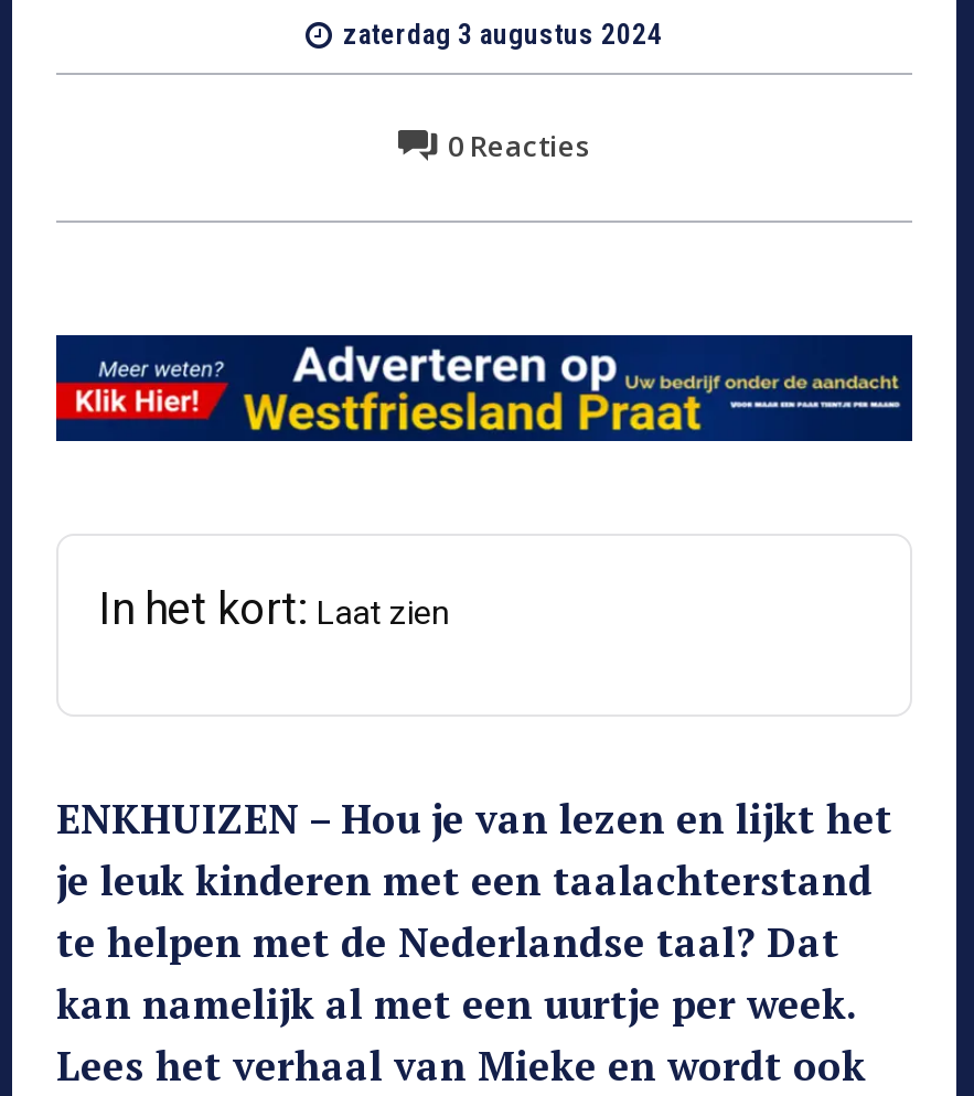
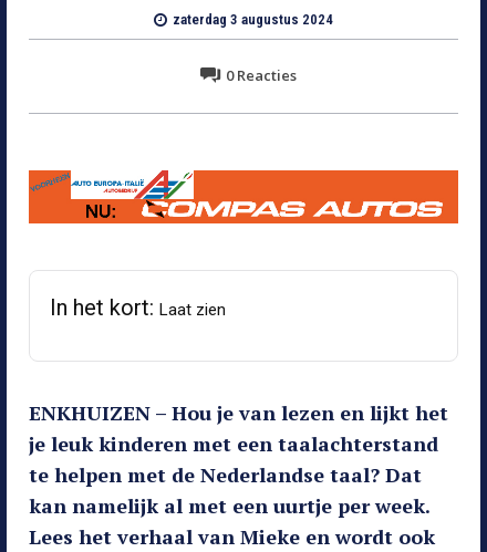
[54,333,914,443] [image] -> [28,169,459,225] [image]

